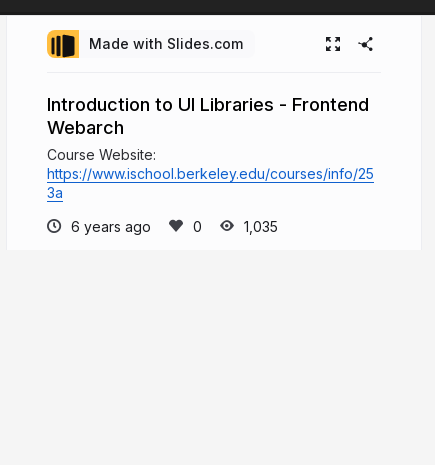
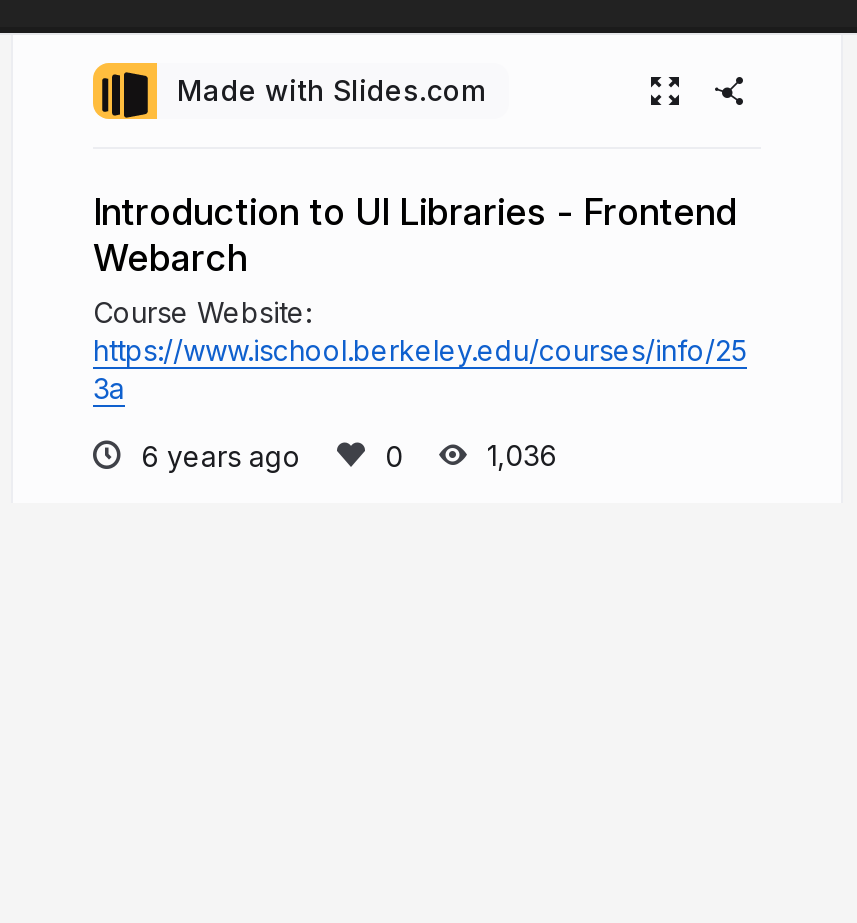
[244,218,278,235] 1,035 -> [487,438,557,472] 1,036

